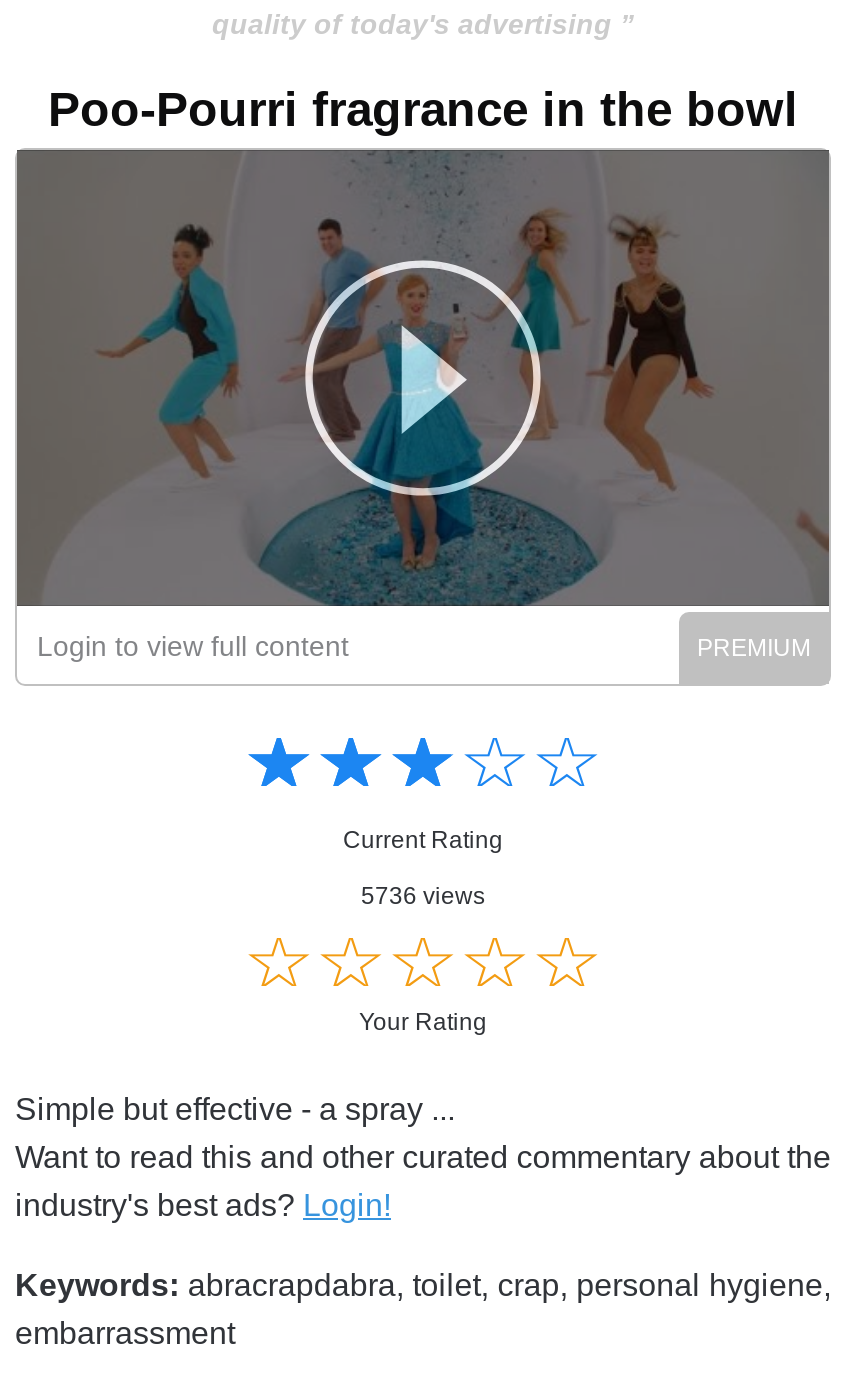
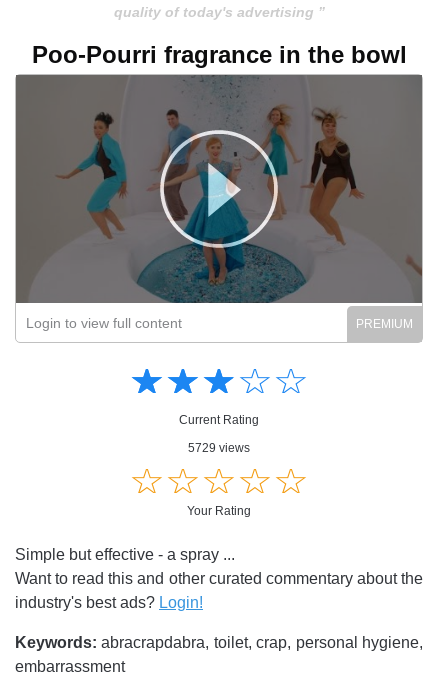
[361,883,485,911] 5736 views -> [188,441,250,455] 5729 views

